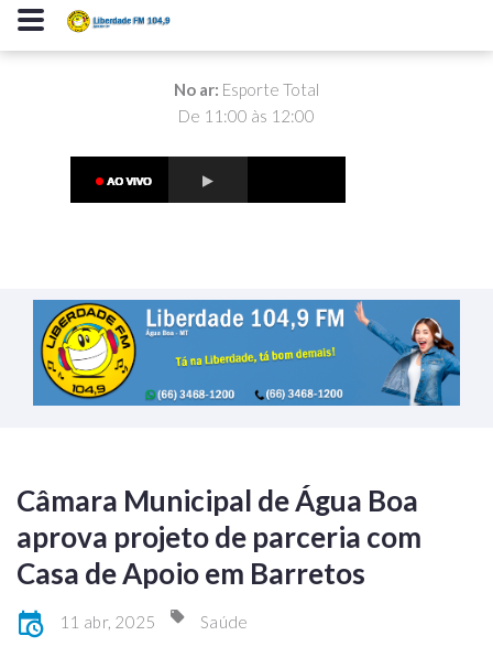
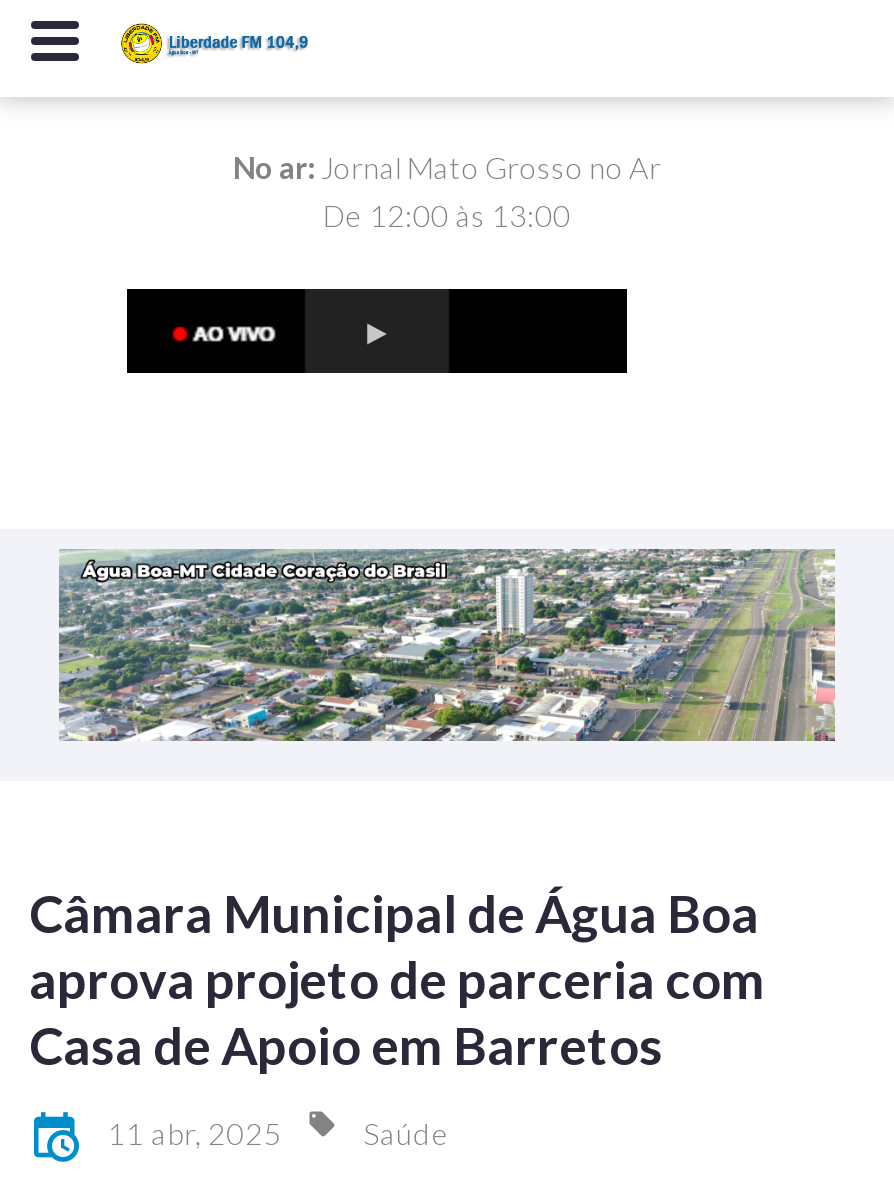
[174,79,319,126] No ar: Esporte Total | De 11:00 às 12:00 -> [233,149,661,233] No ar: Jornal Mato Grosso no Ar | De 12:00 às 13:00
[32,299,461,407] [image] -> [59,549,837,743] [image]

